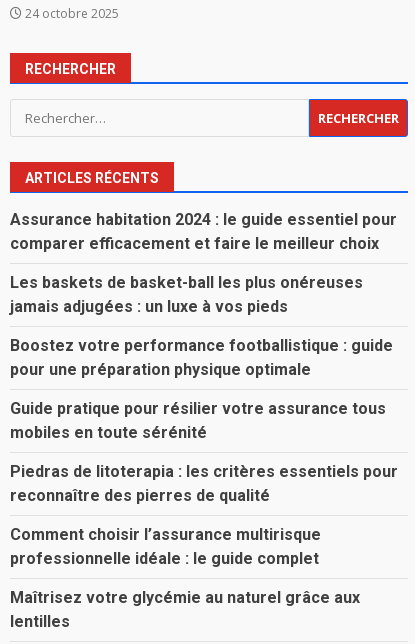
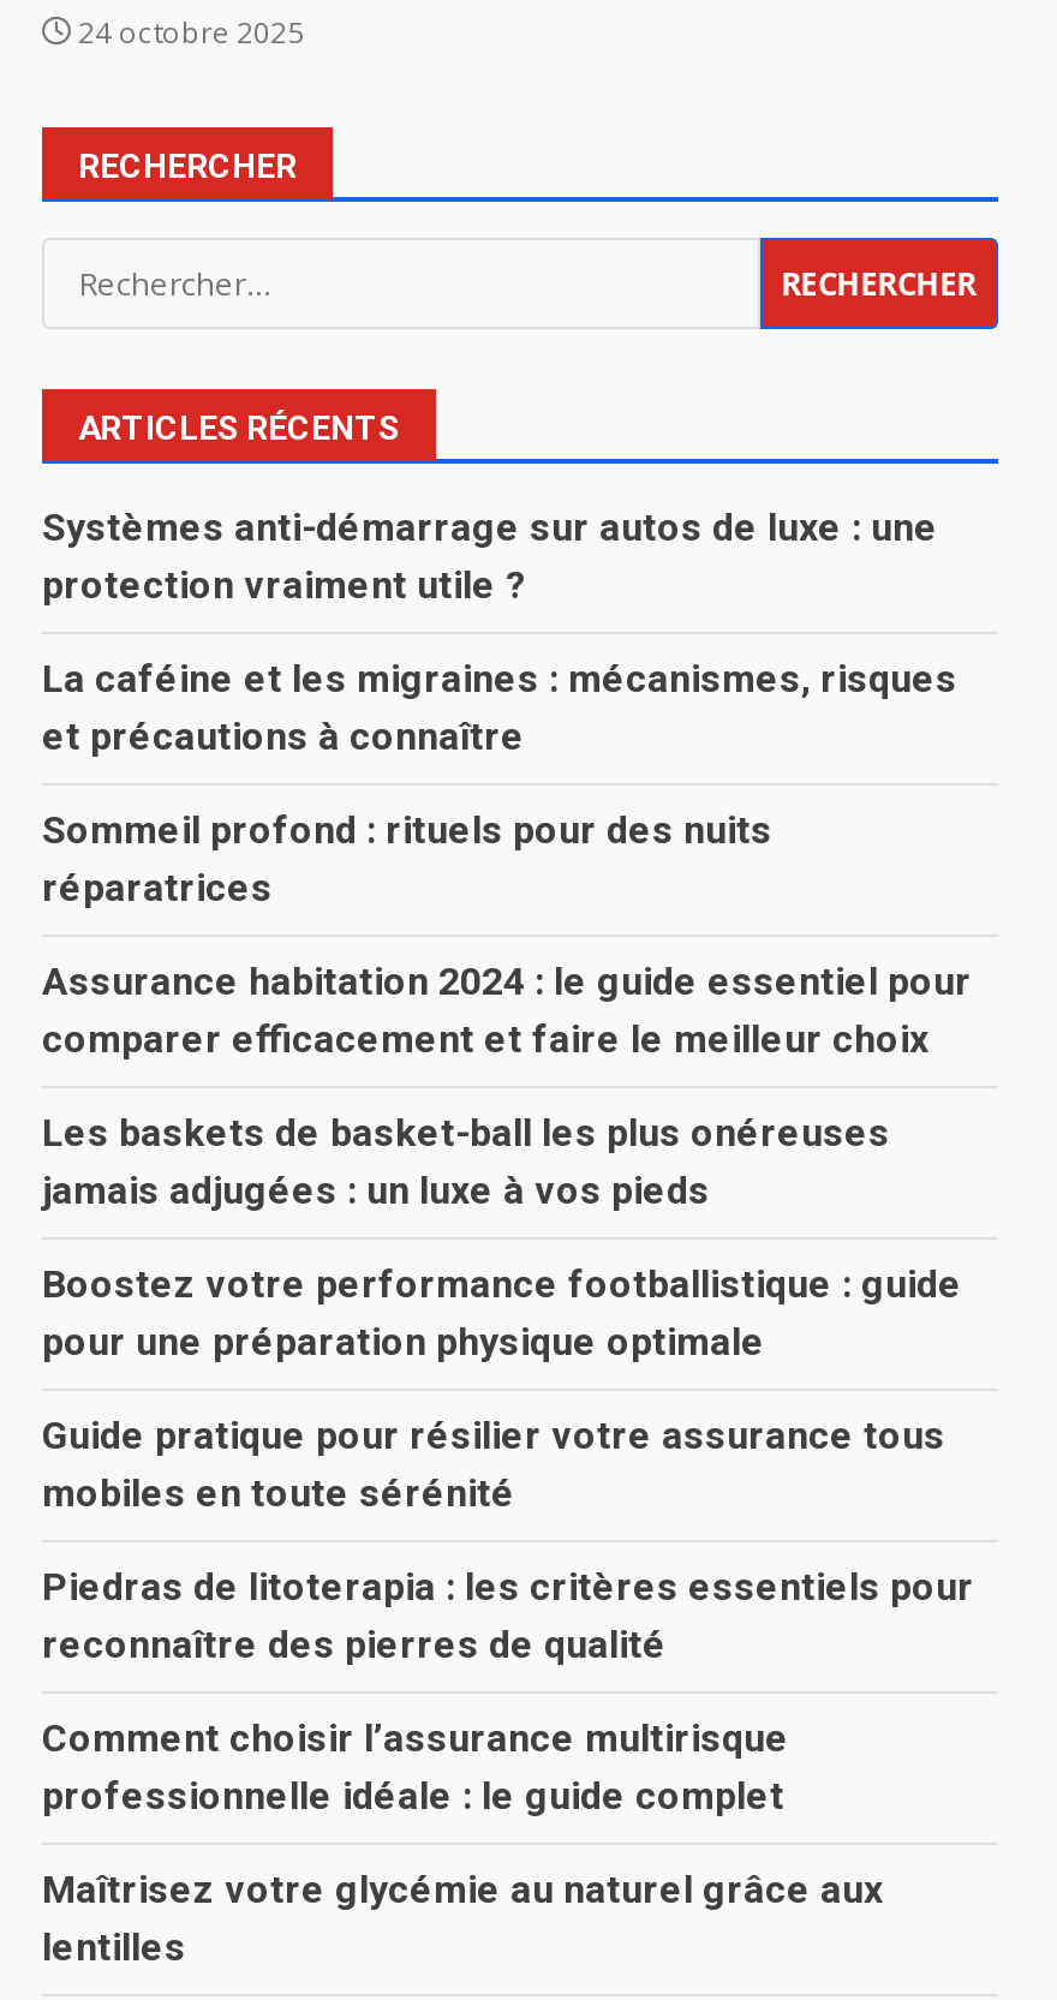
none -> [42,504,957,910] Systèmes anti-démarrage sur autos de luxe : une | protection vraiment utile ? | La caféine et les migraines : mécanismes, risques | et précautions à connaître | Sommeil profond : rituels pour des nuits | réparatrices

